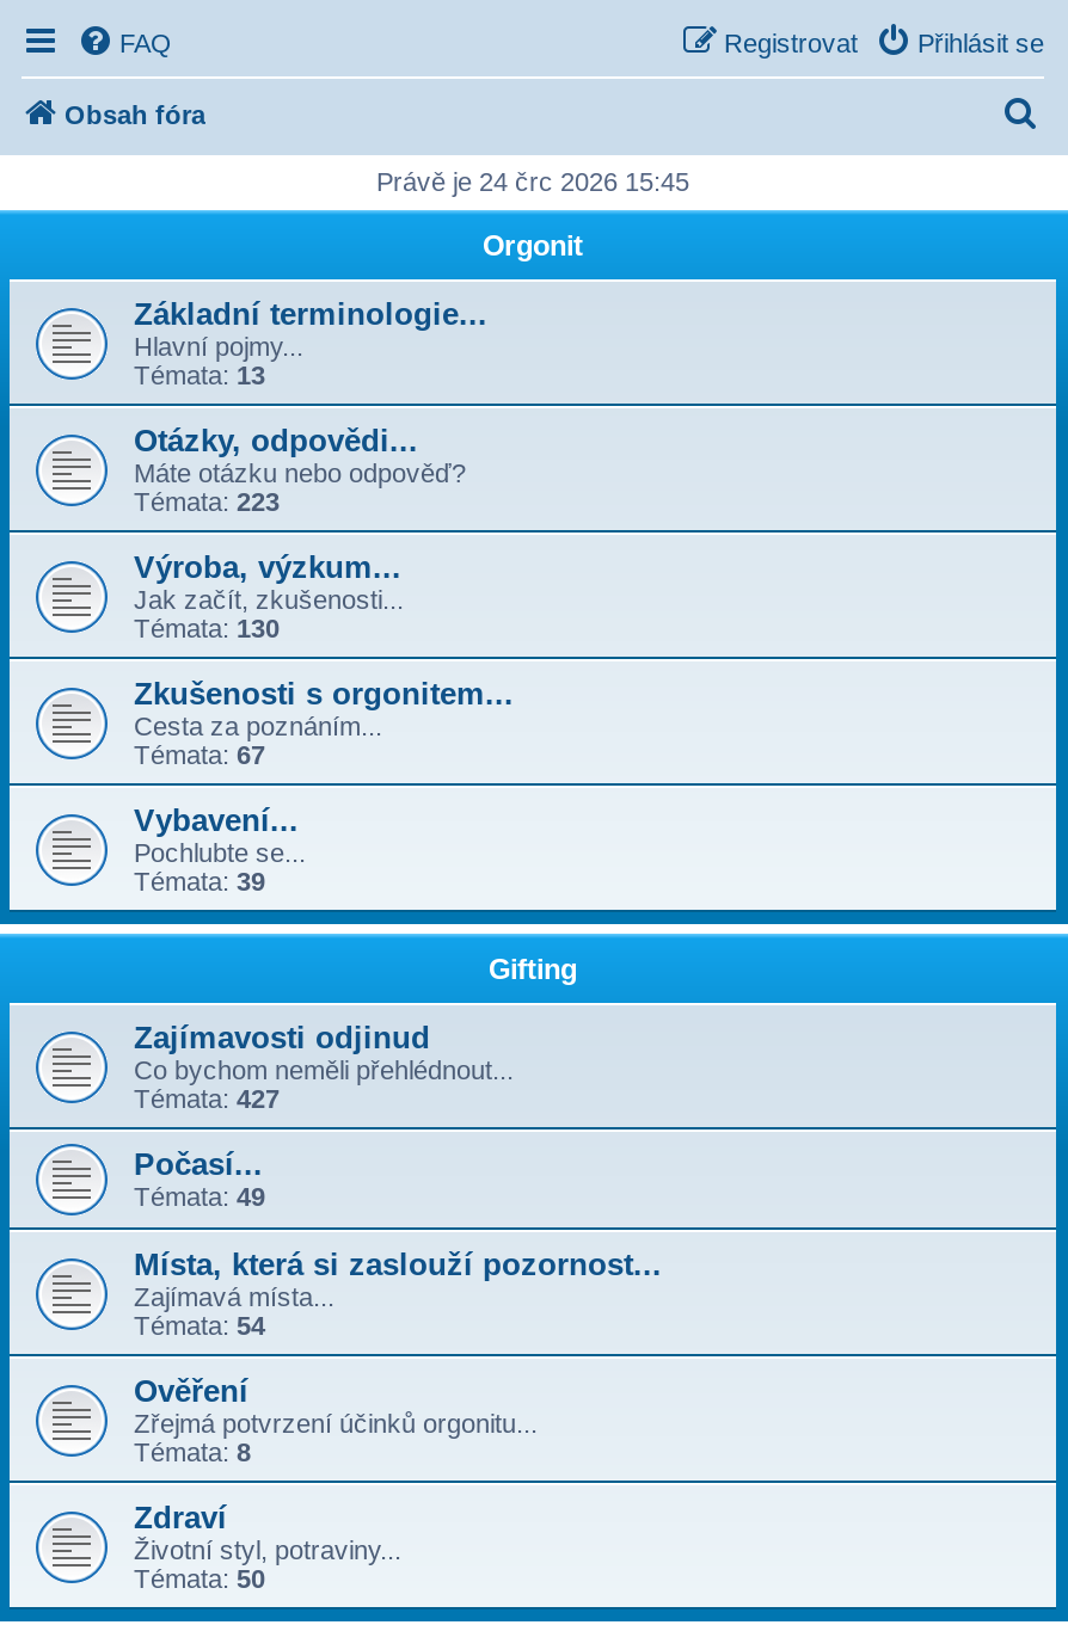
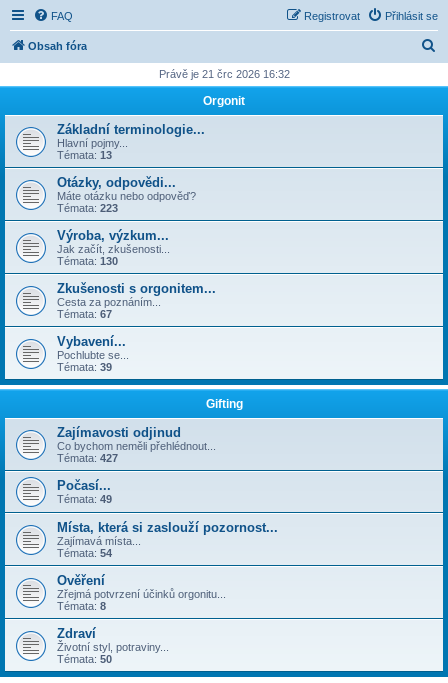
[376,167,689,196] Právě je 24 črc 2026 15:45 -> [158,68,289,80] Právě je 21 črc 2026 16:32

